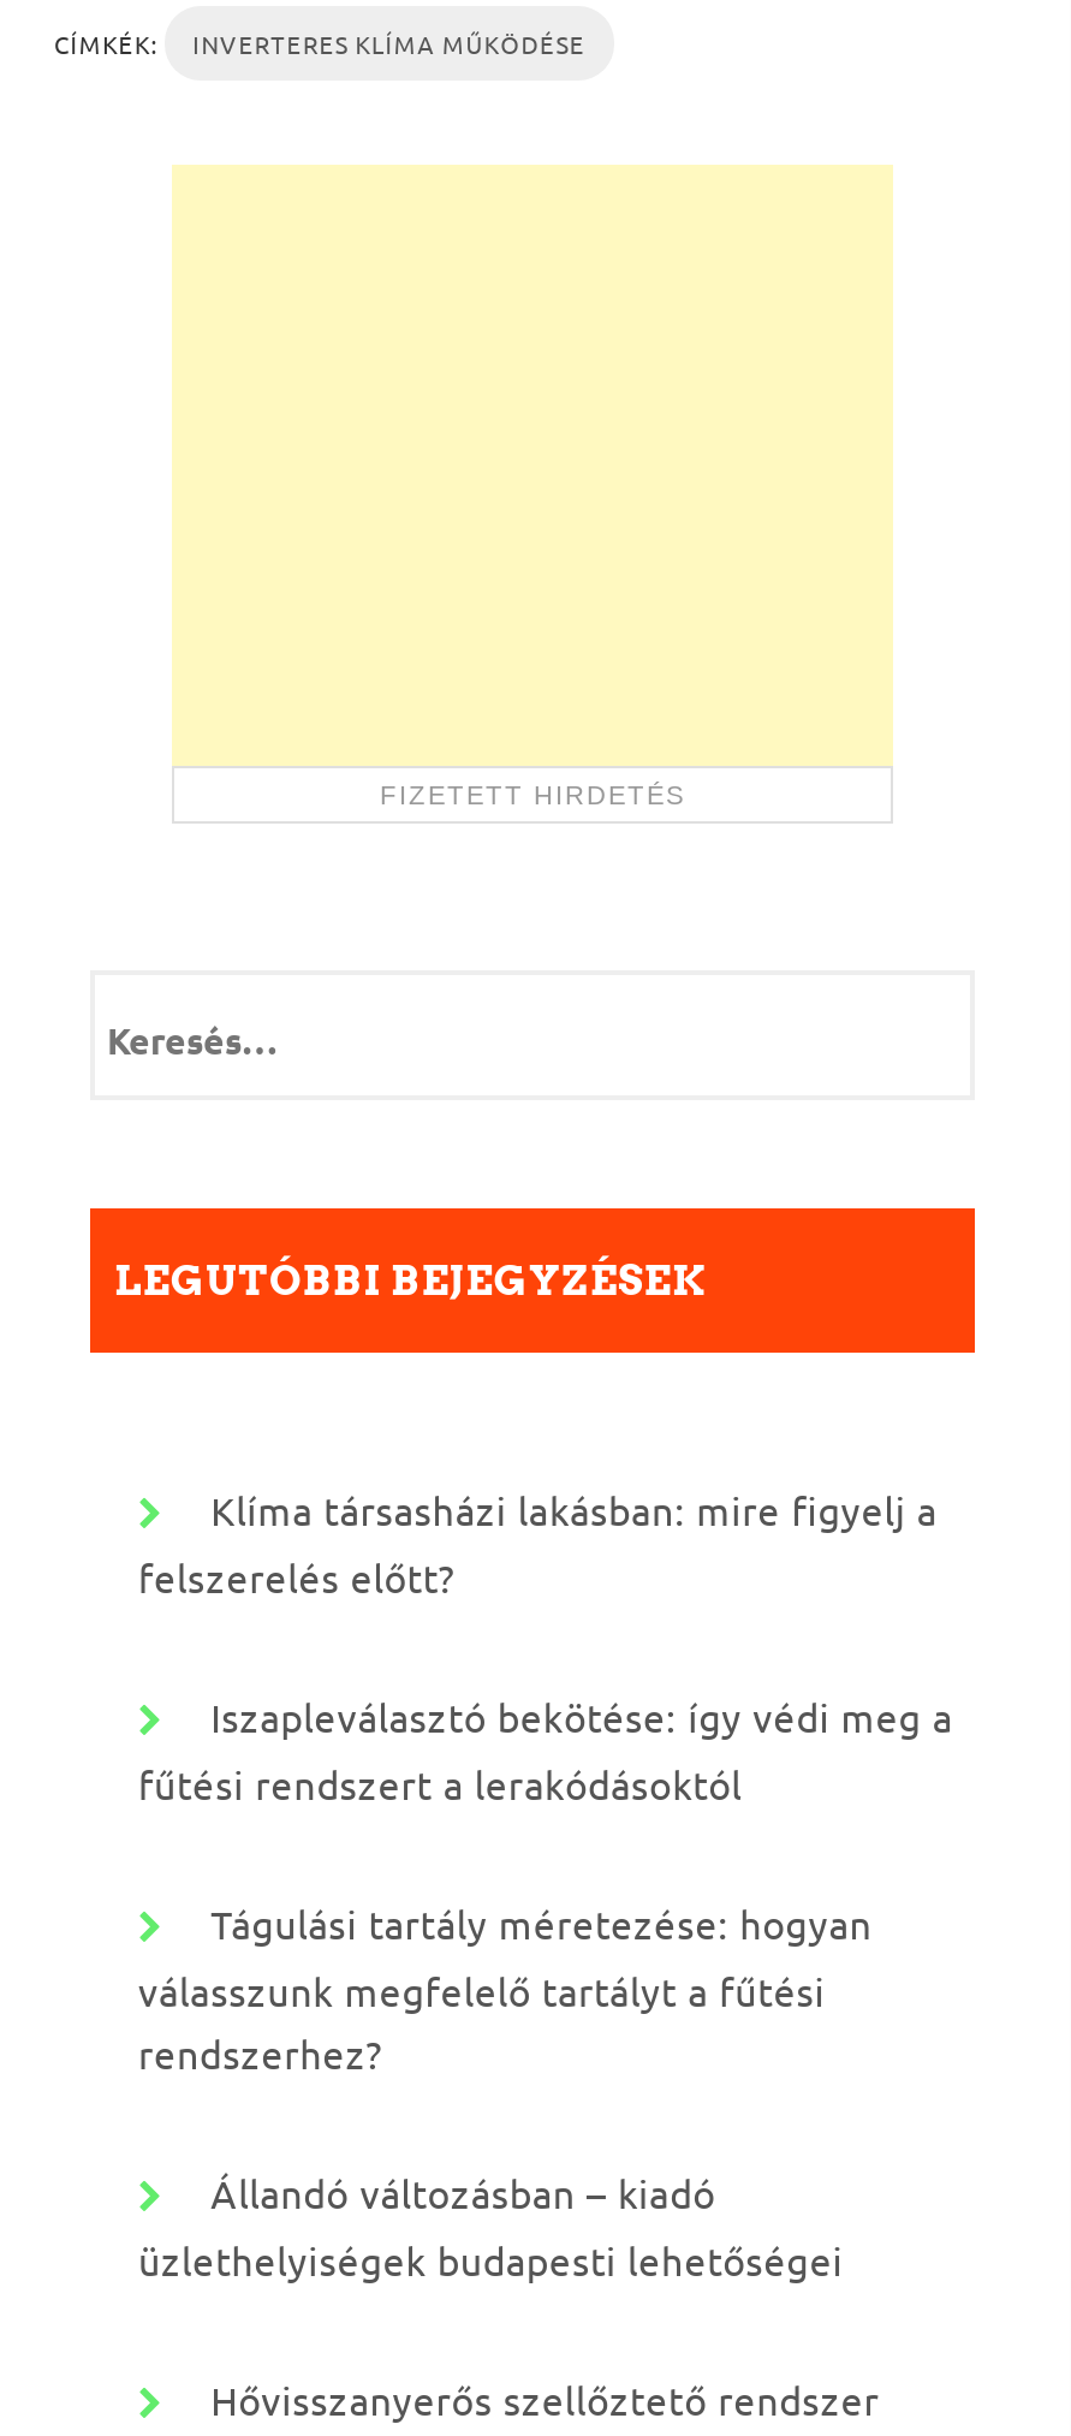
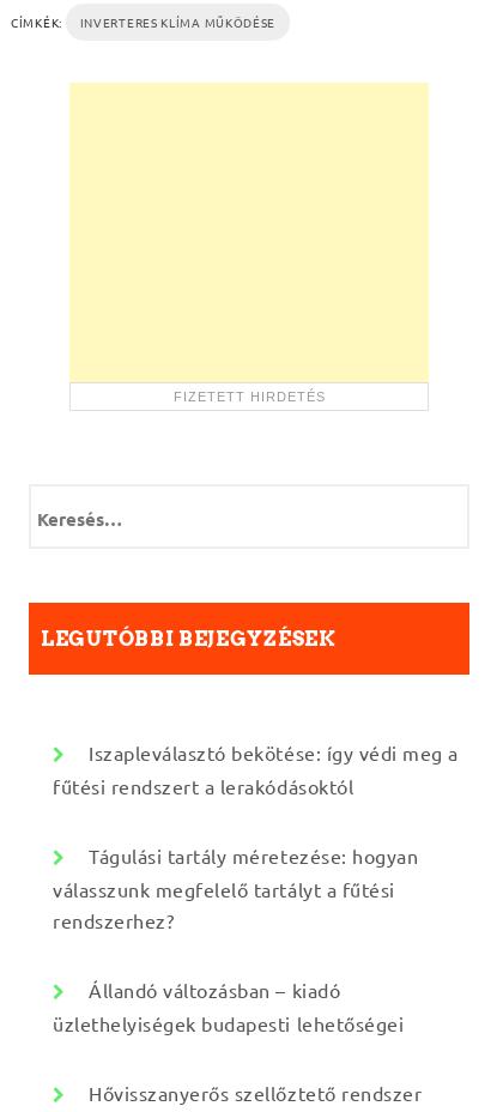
[138,1485,937,1600] Klíma társasházi lakásban: mire figyelj a | felszerelés előtt? -> none

